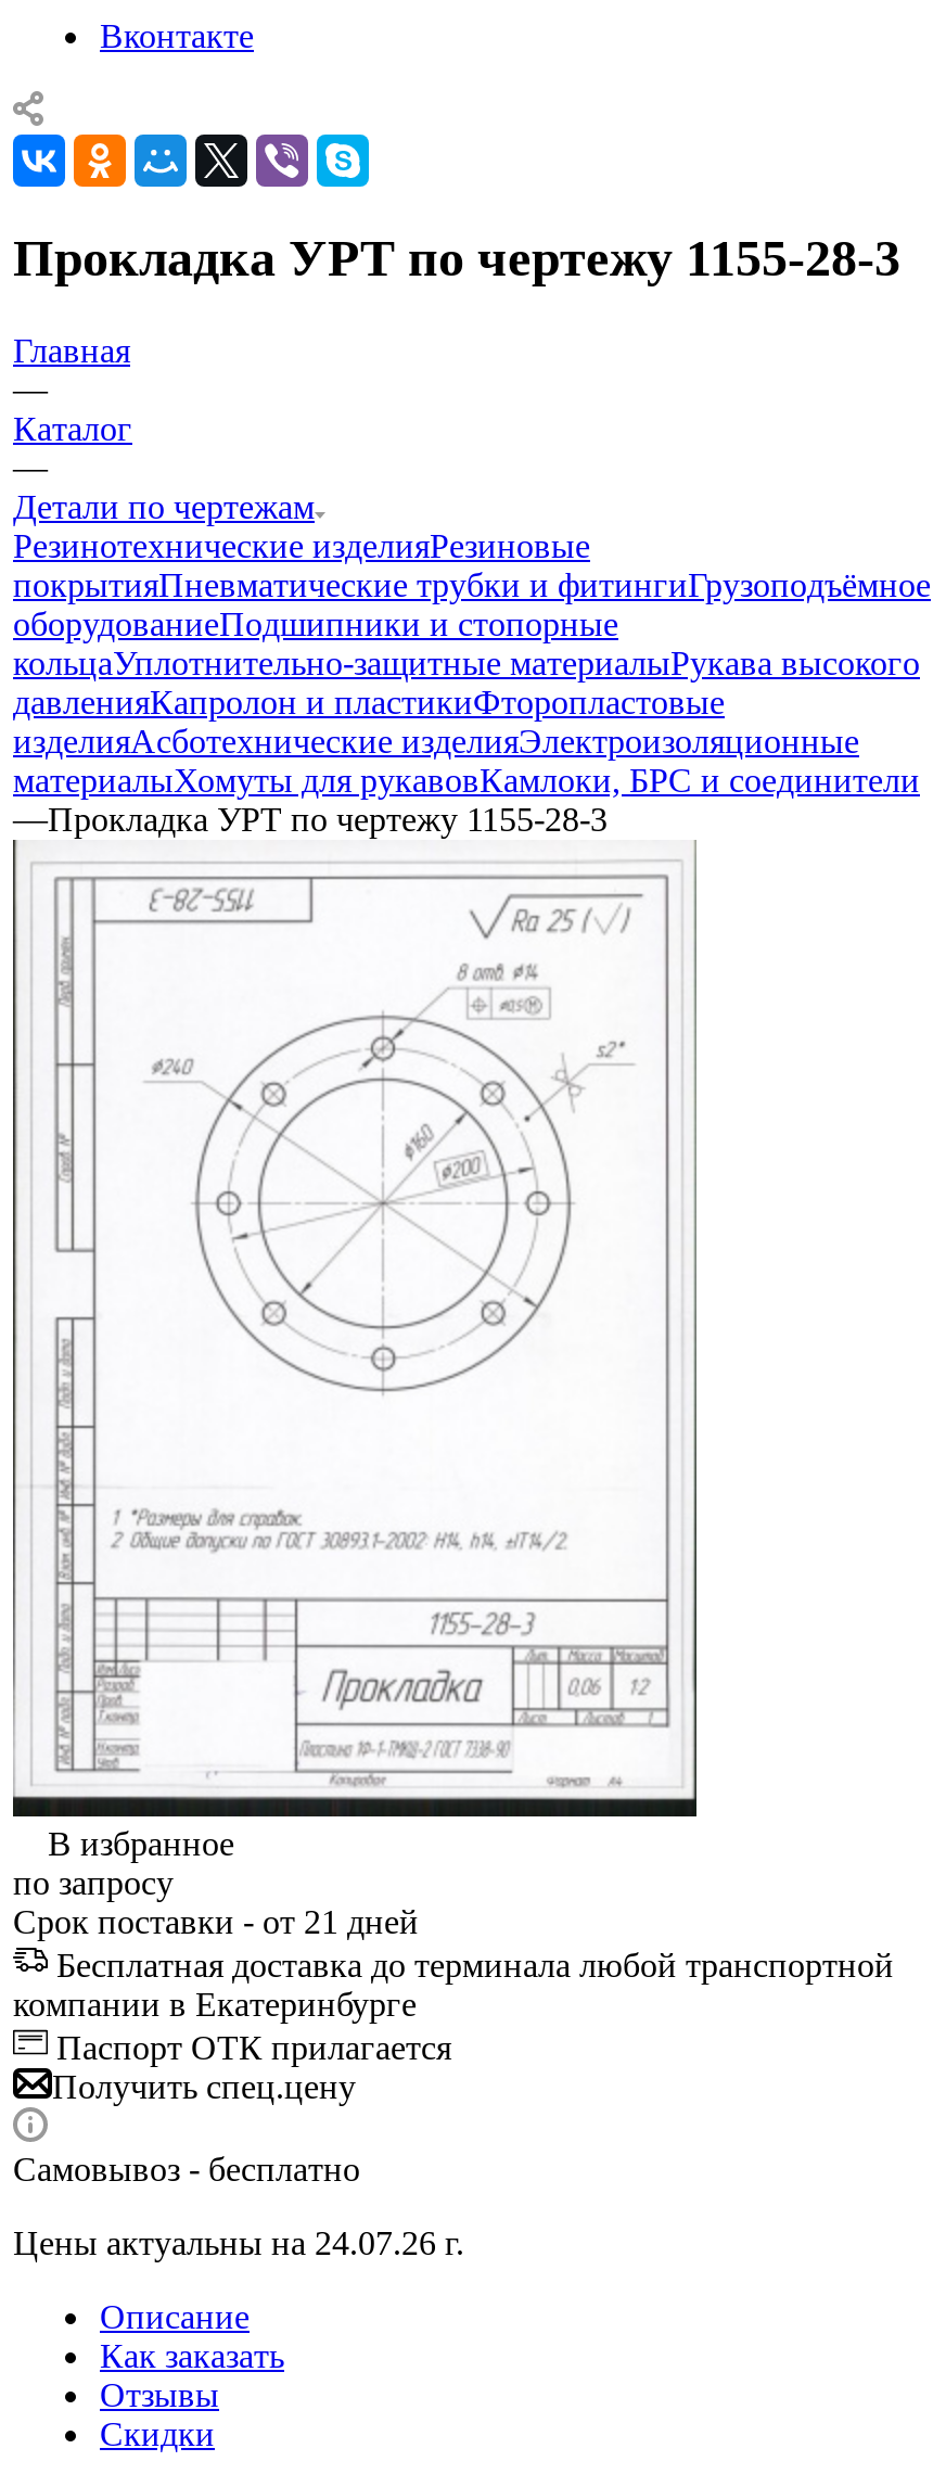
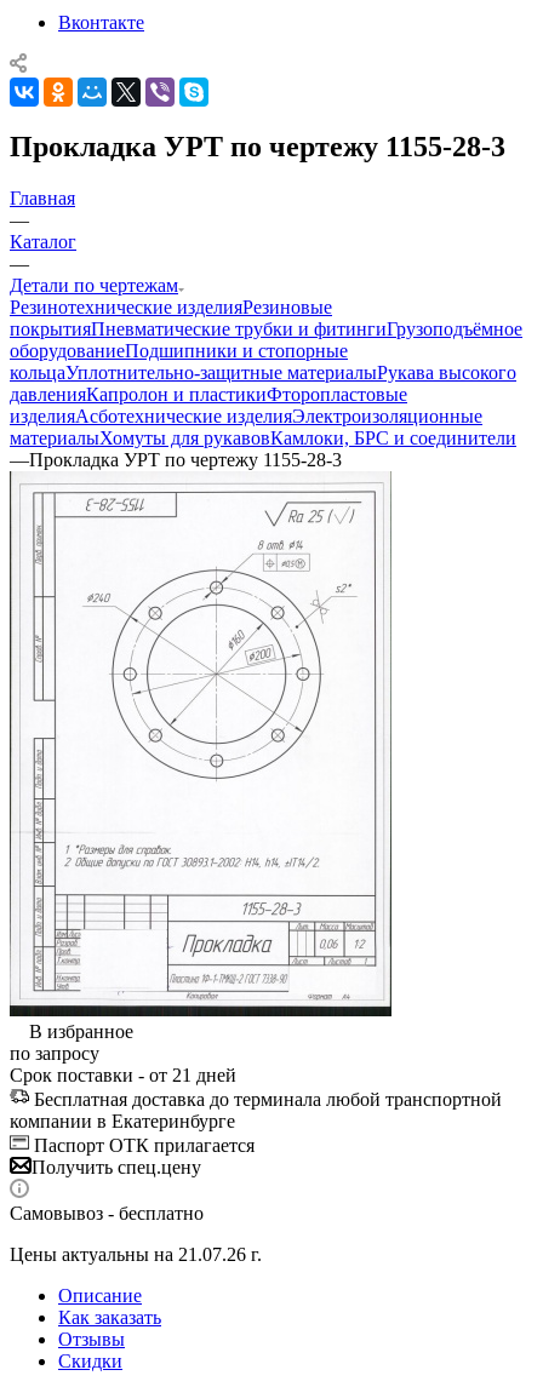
[13,2224,464,2261] Цены актуальны на 24.07.26 г. -> [10,1244,262,1264] Цены актуальны на 21.07.26 г.

